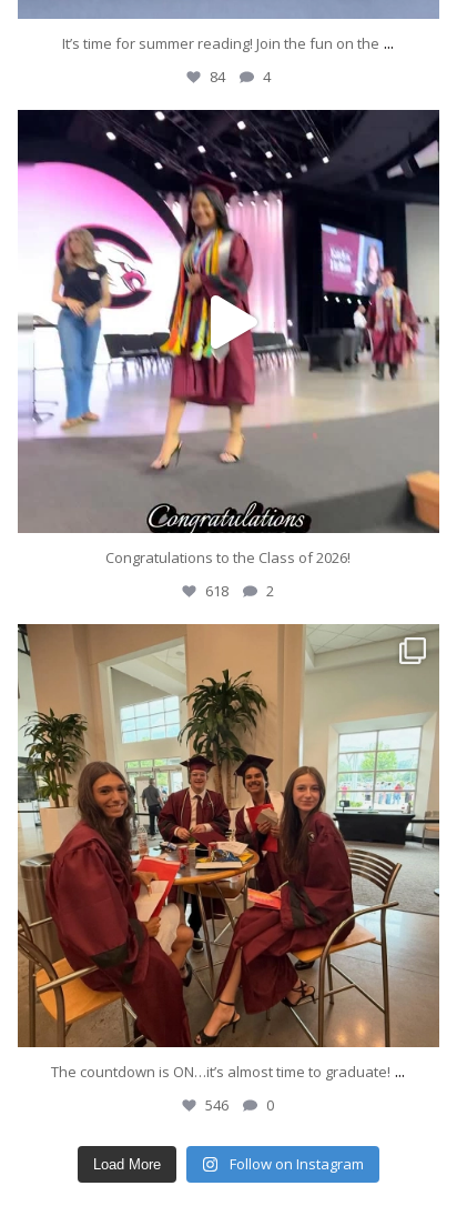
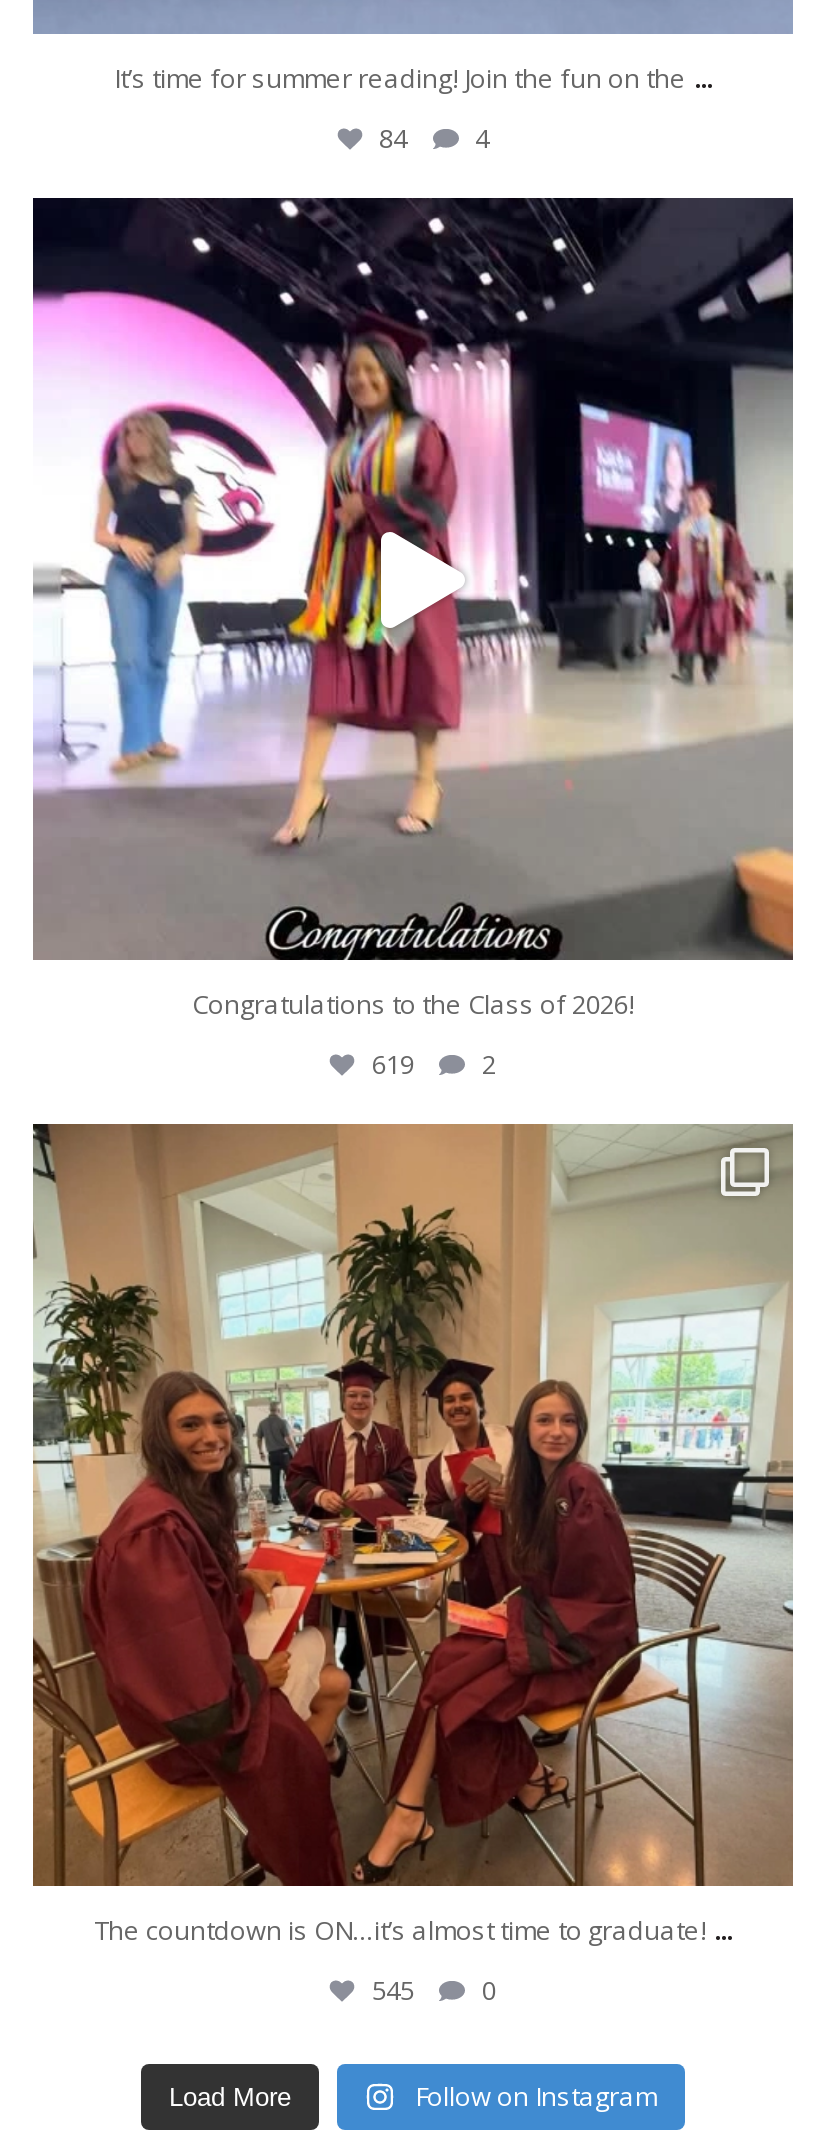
[206,581,275,601] 618 2 -> [372,1046,496,1082] 619 2
[206,1095,275,1115] 546 0 -> [372,1972,496,2008] 545 0

